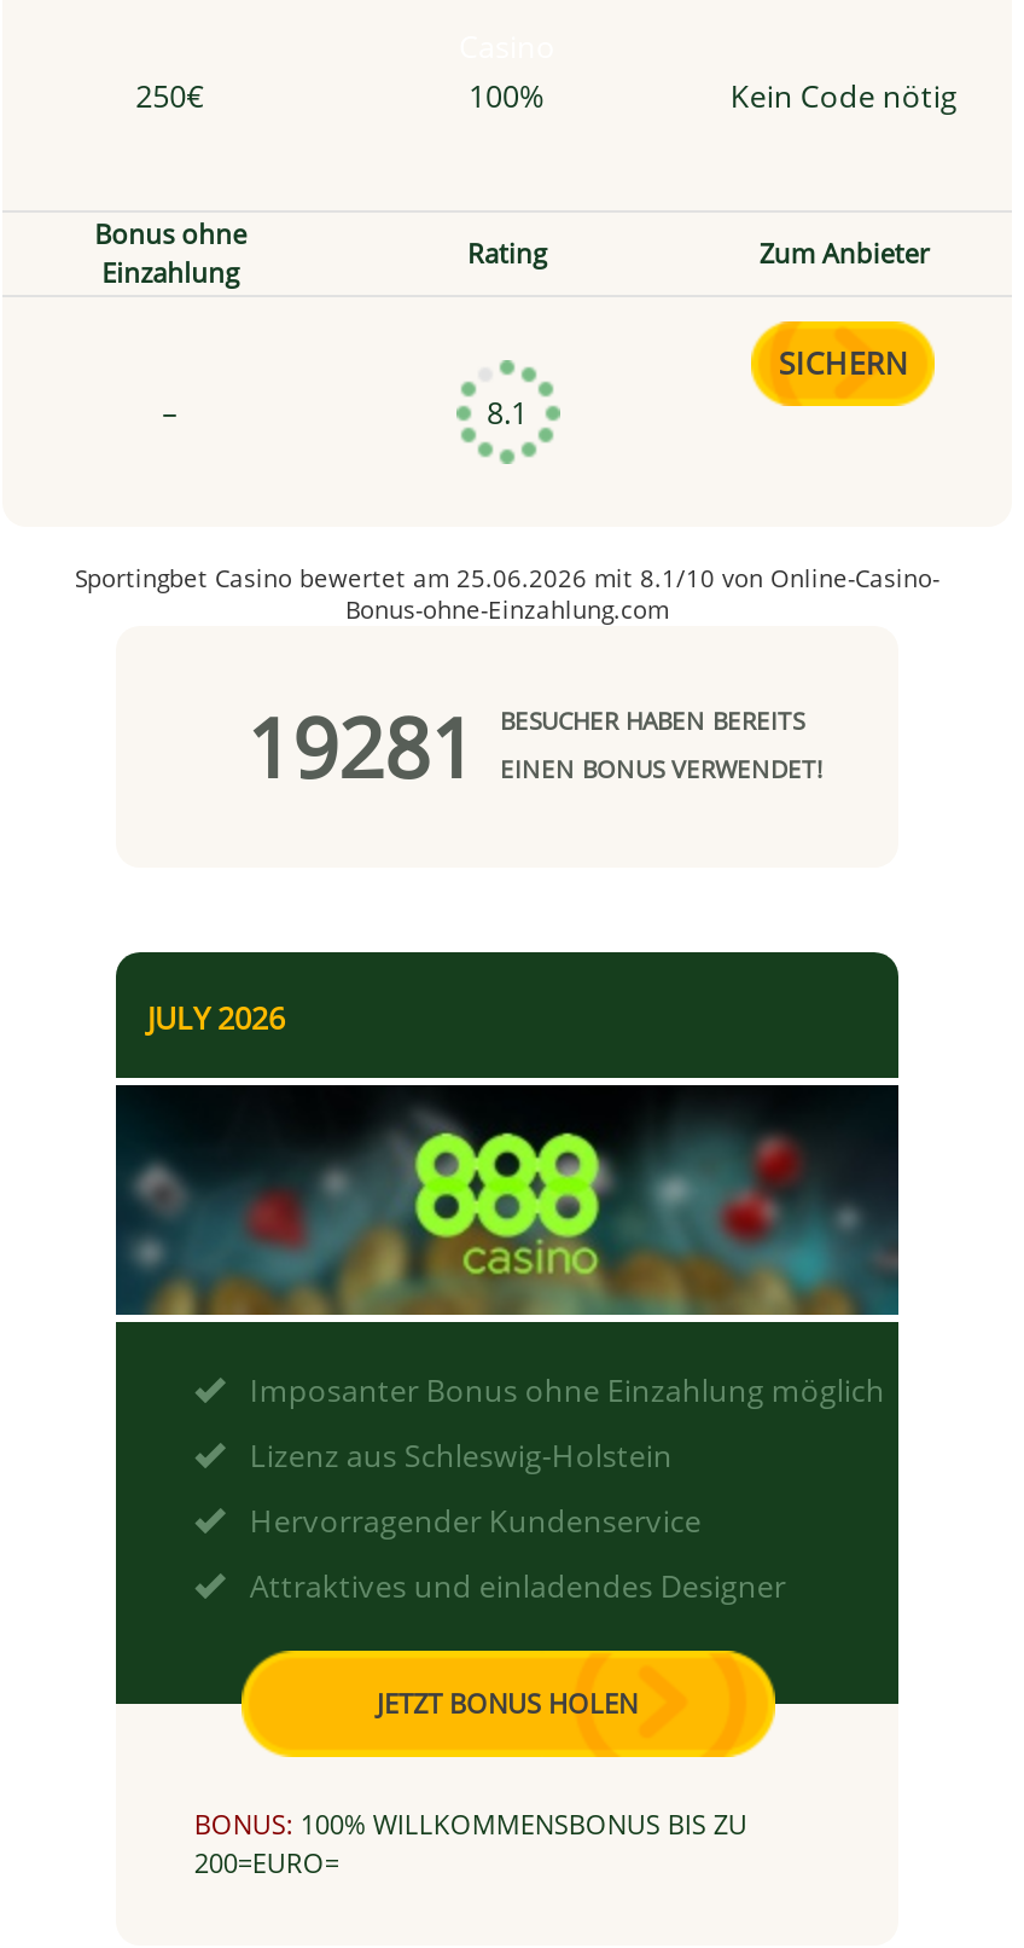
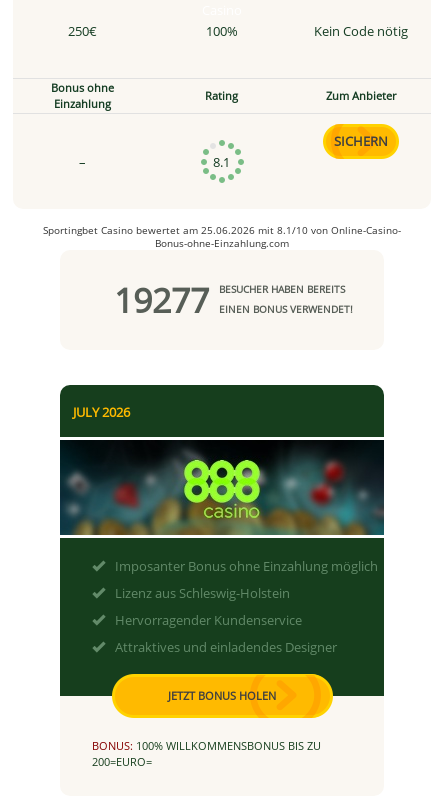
[246,691,824,802] 19281 BESUCHER HABEN BEREITS EINEN BONUS VERWENDET! -> [114,277,353,323] 19277 BESUCHER HABEN BEREITS EINEN BONUS VERWENDET!

